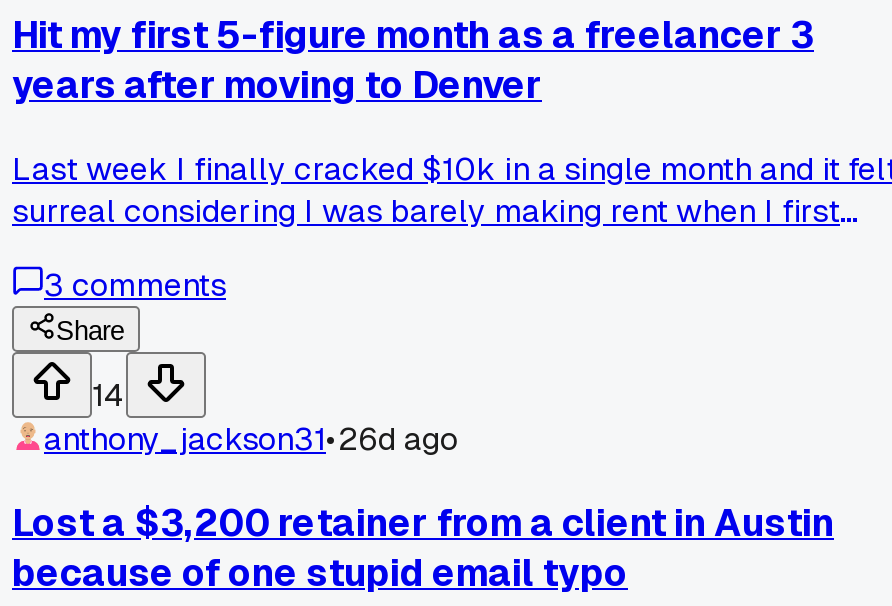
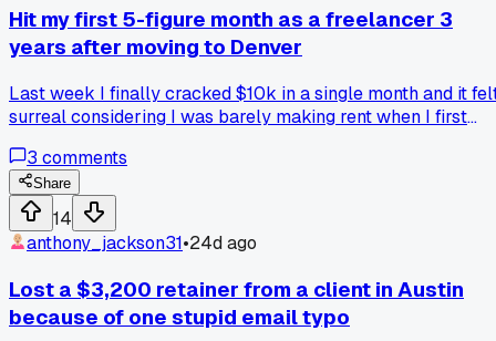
[44,418,458,460] anthony_jackson31•26d ago -> [27,231,257,255] anthony_jackson31•24d ago

